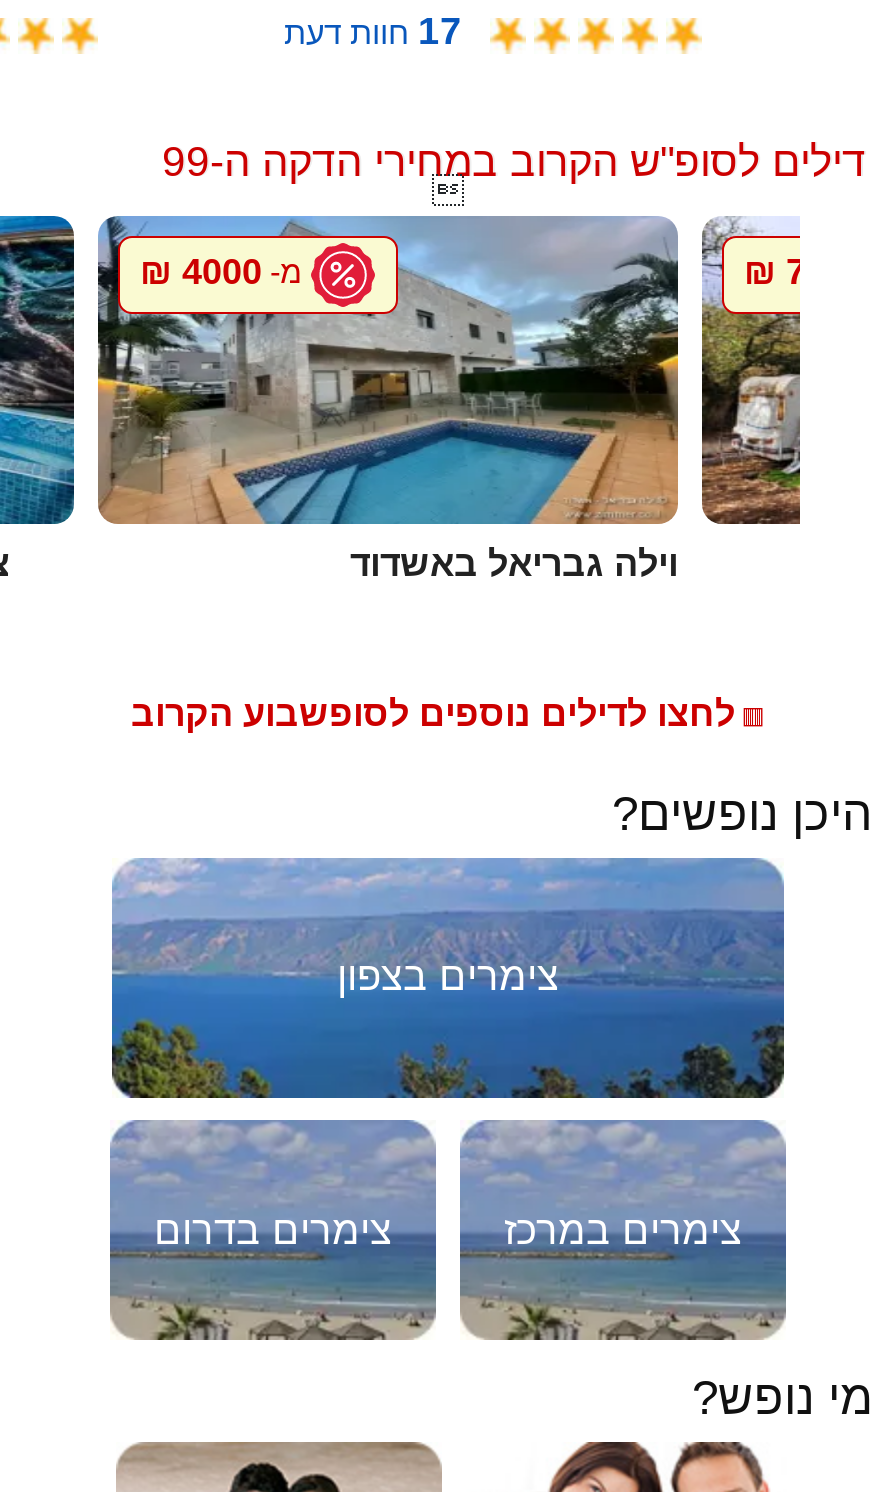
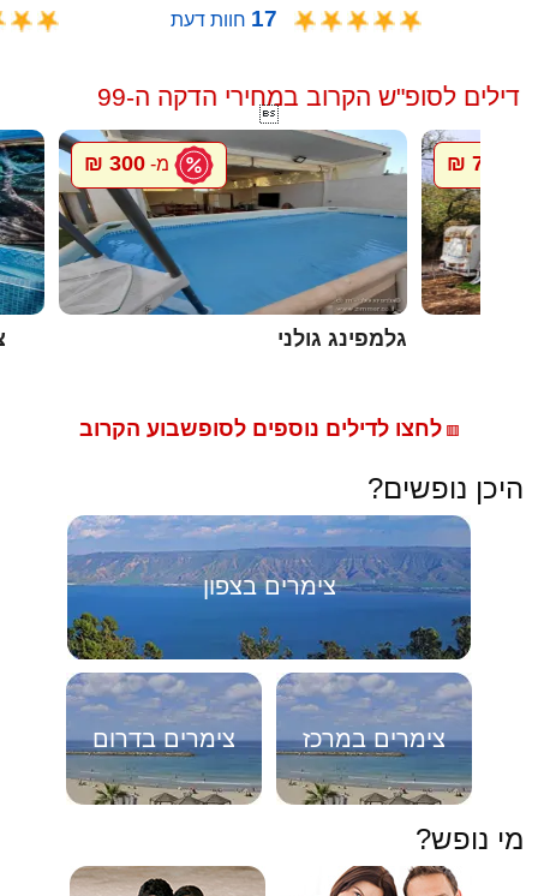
[96,214,680,526] [image] | מ- 4000 ₪ -> [58,129,408,316] [image] | מ- 300 ₪
[350,544,678,584] וילה גבריאל באשדוד -> [277,327,407,351] גלמפינג גולני

